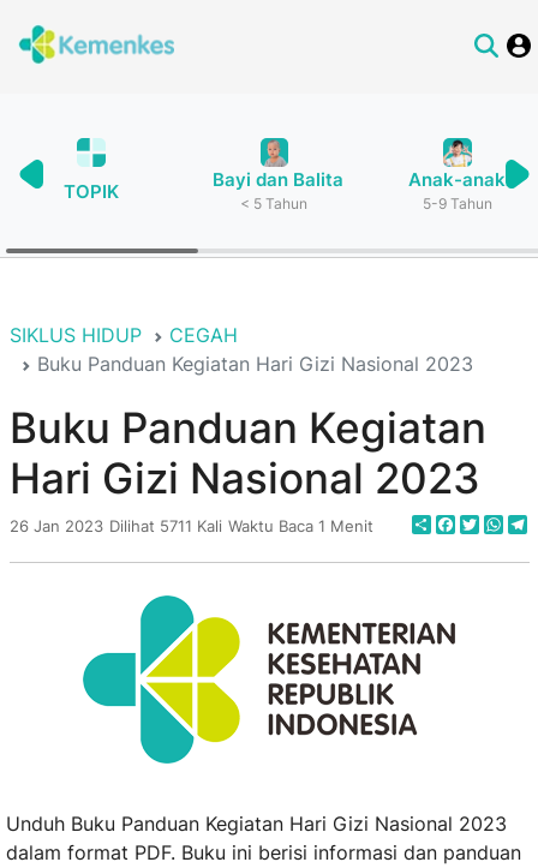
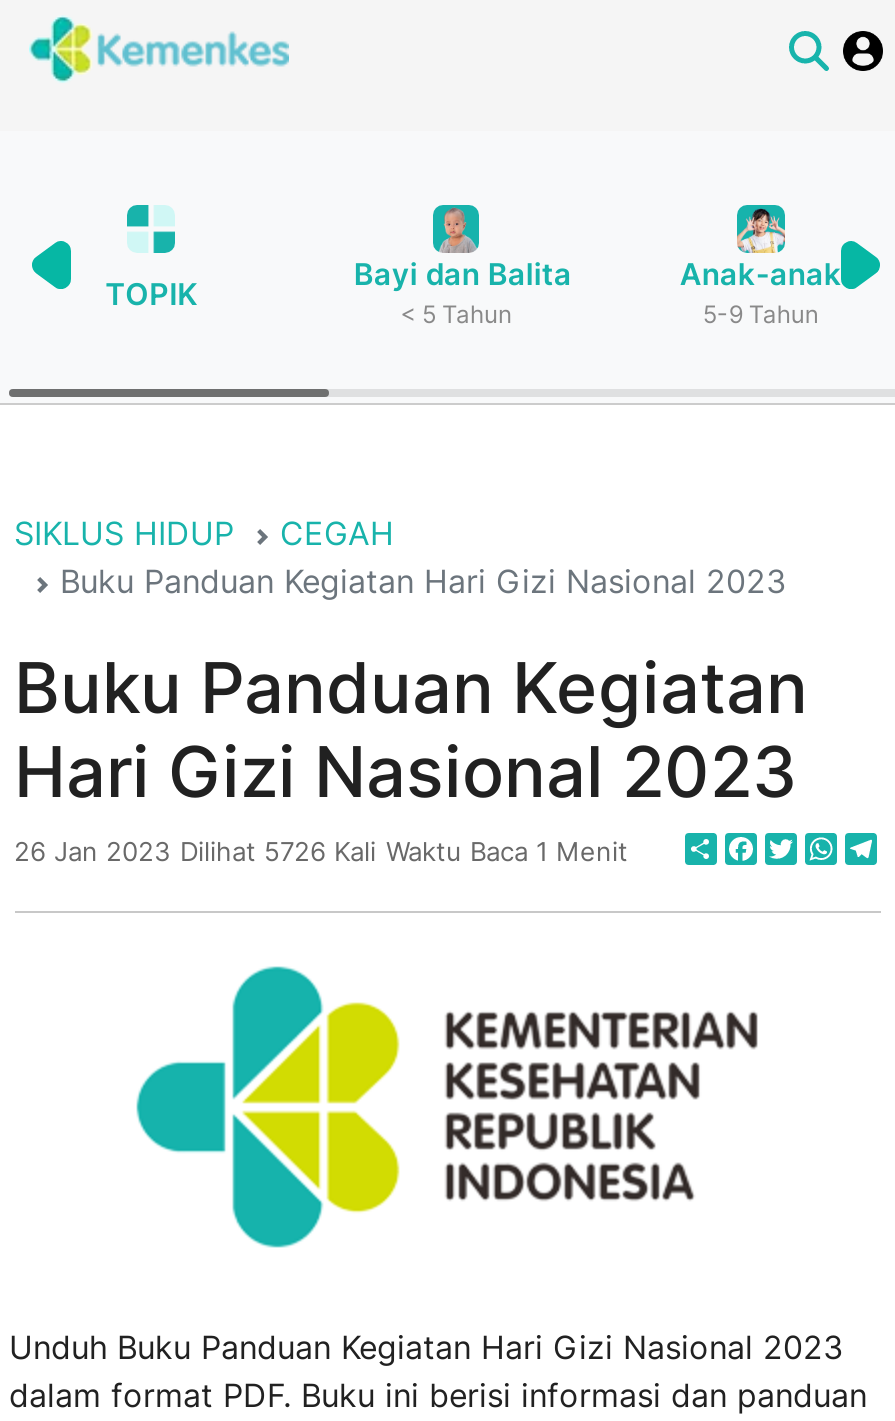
[9,516,373,535] 26 Jan 2023 Dilihat 5711 Kali Waktu Baca 1 Menit -> [14,835,628,867] 26 Jan 2023 Dilihat 5726 Kali Waktu Baca 1 Menit

